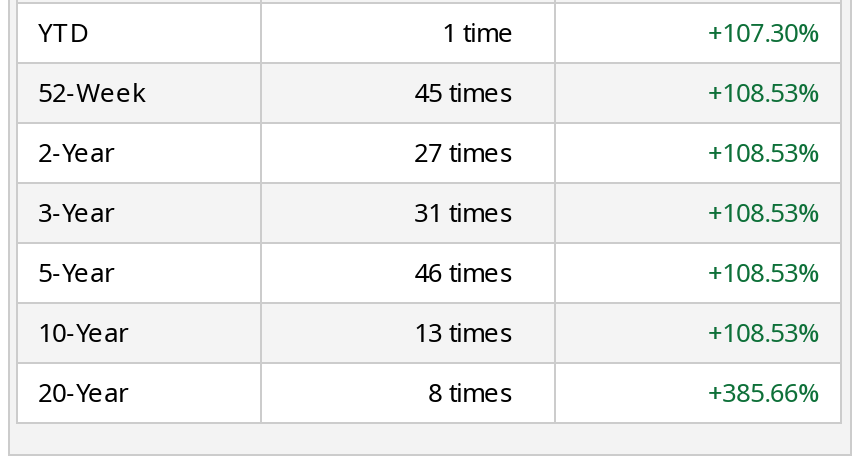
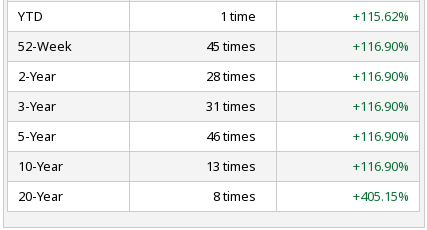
[708,14,820,50] +107.30% -> [353,7,409,25] +115.62%
[708,74,820,110] +108.53% -> [353,37,409,55] +116.90%
[414,134,514,170] 27 times -> [206,67,256,85] 28 times
[708,134,820,170] +108.53% -> [353,67,409,85] +116.90%
[708,194,820,230] +108.53% -> [353,97,409,115] +116.90%
[708,254,820,290] +108.53% -> [353,127,409,145] +116.90%
[708,314,820,350] +108.53% -> [353,157,409,175] +116.90%
[708,374,820,410] +385.66% -> [353,187,409,205] +405.15%

